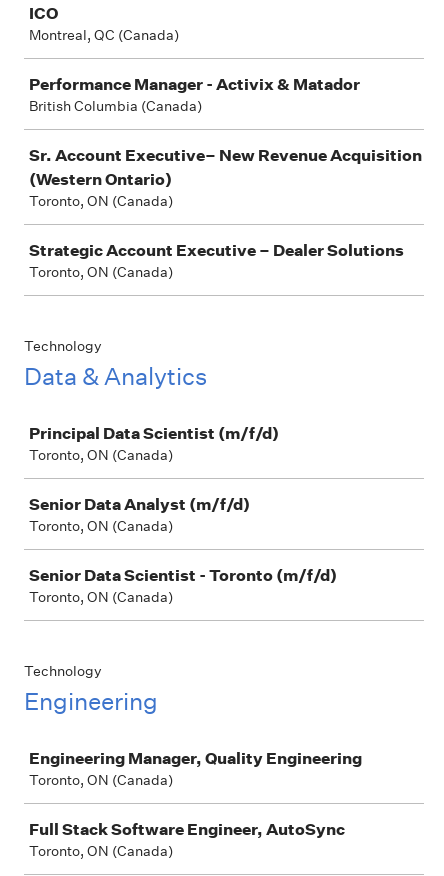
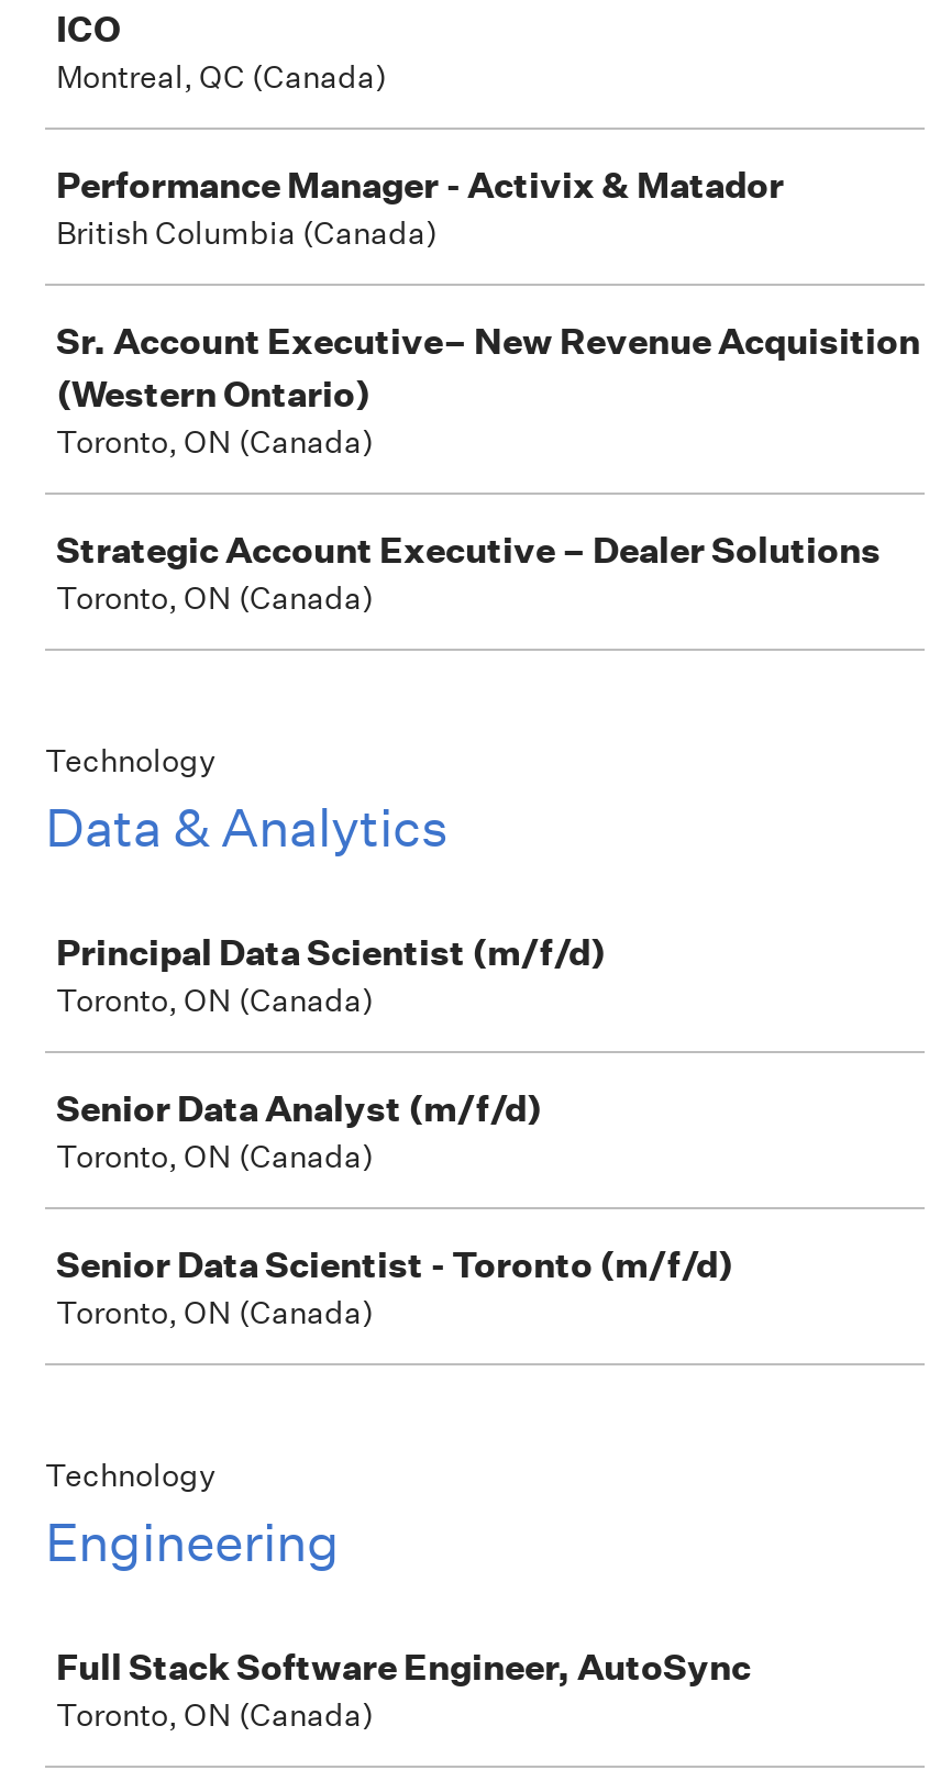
[29,748,362,789] Engineering Manager, Quality Engineering | Toronto, ON (Canada) -> none

